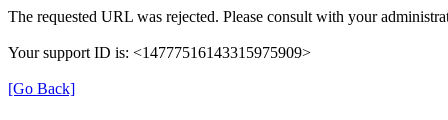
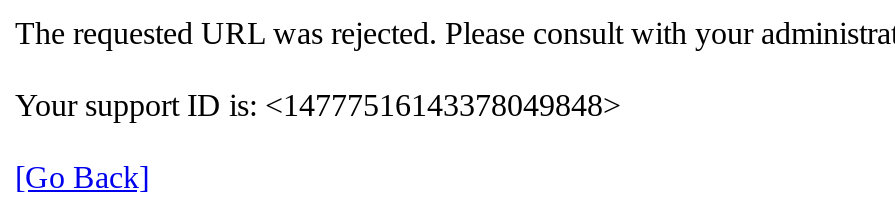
[8,44,311,61] Your support ID is: <14777516143315975909> -> [15,88,621,122] Your support ID is: <14777516143378049848>

